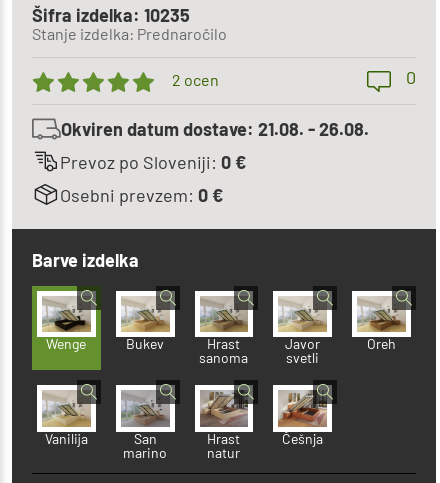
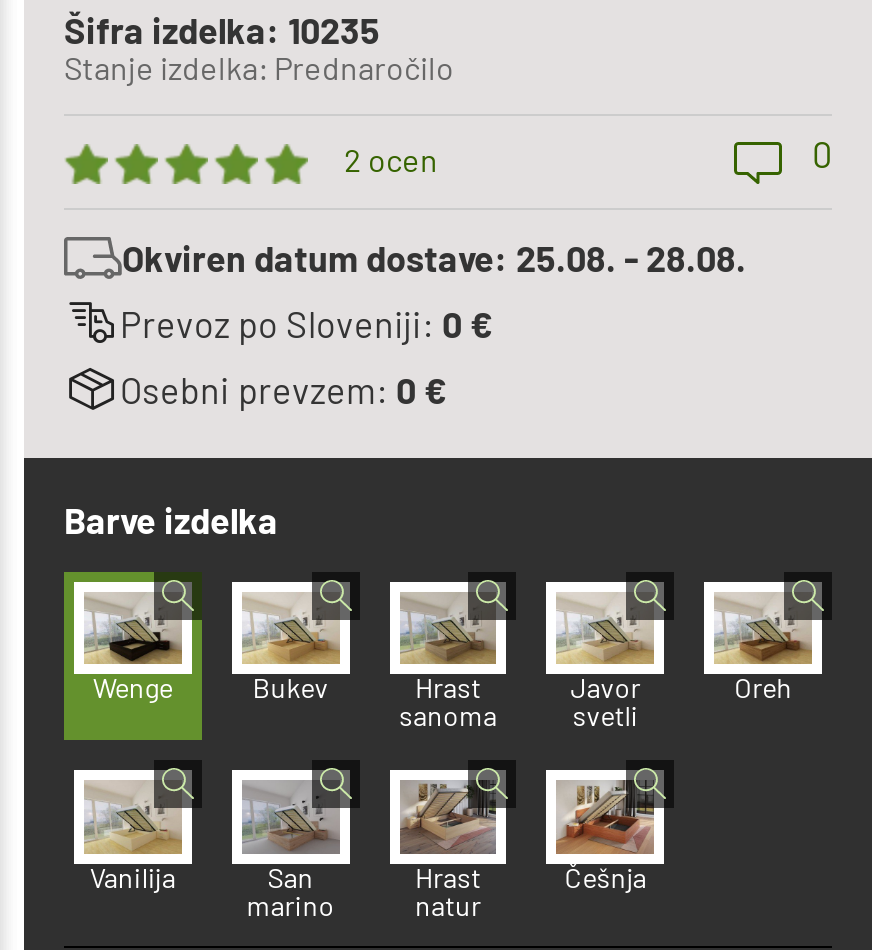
[61,117,369,139] Okviren datum dostave: 21.08. - 26.08. -> [122,235,746,279] Okviren datum dostave: 25.08. - 28.08.

